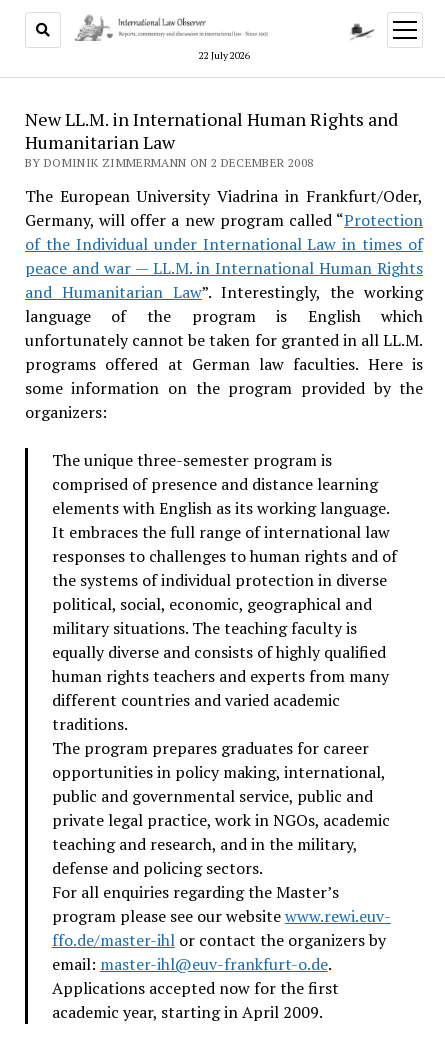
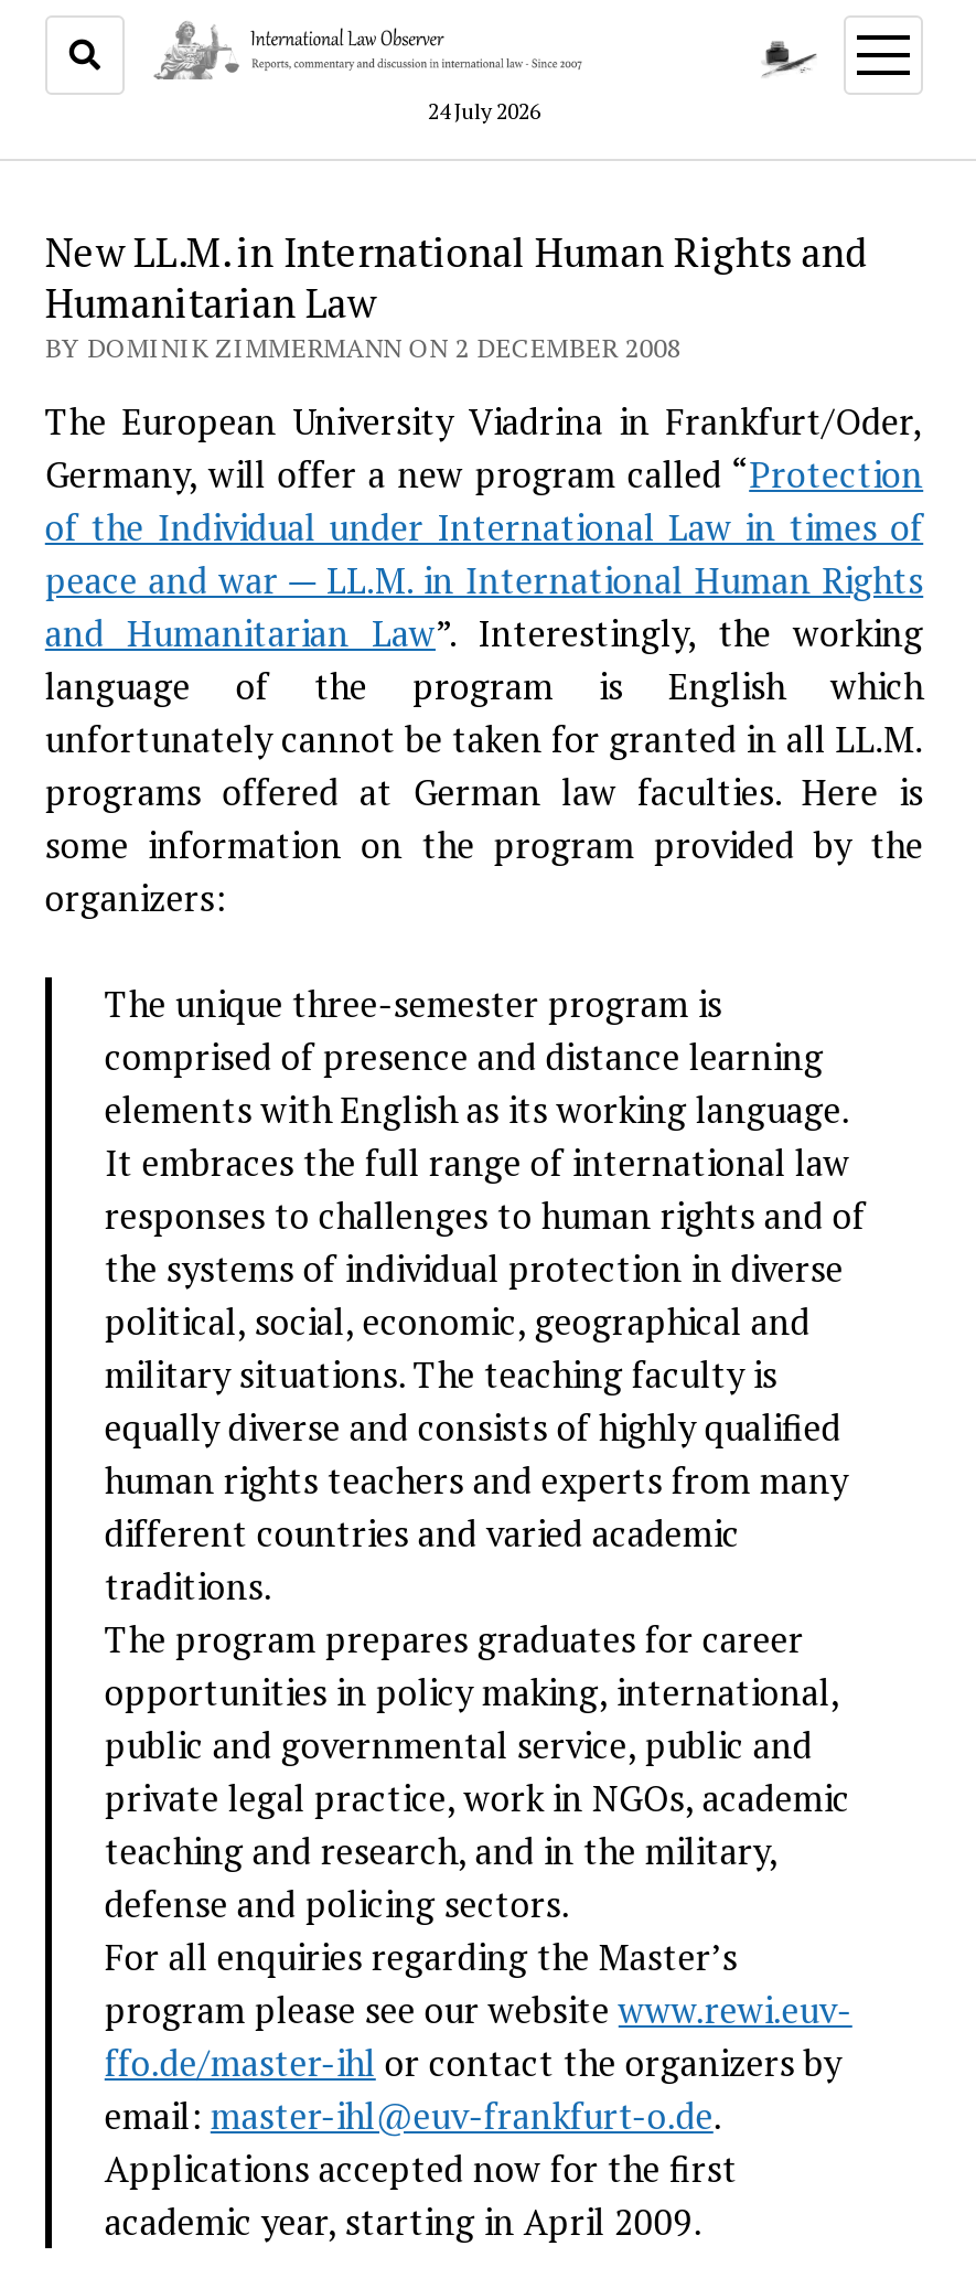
[198,49,249,62] 22 July 2026 -> [428,98,540,126] 24 July 2026

